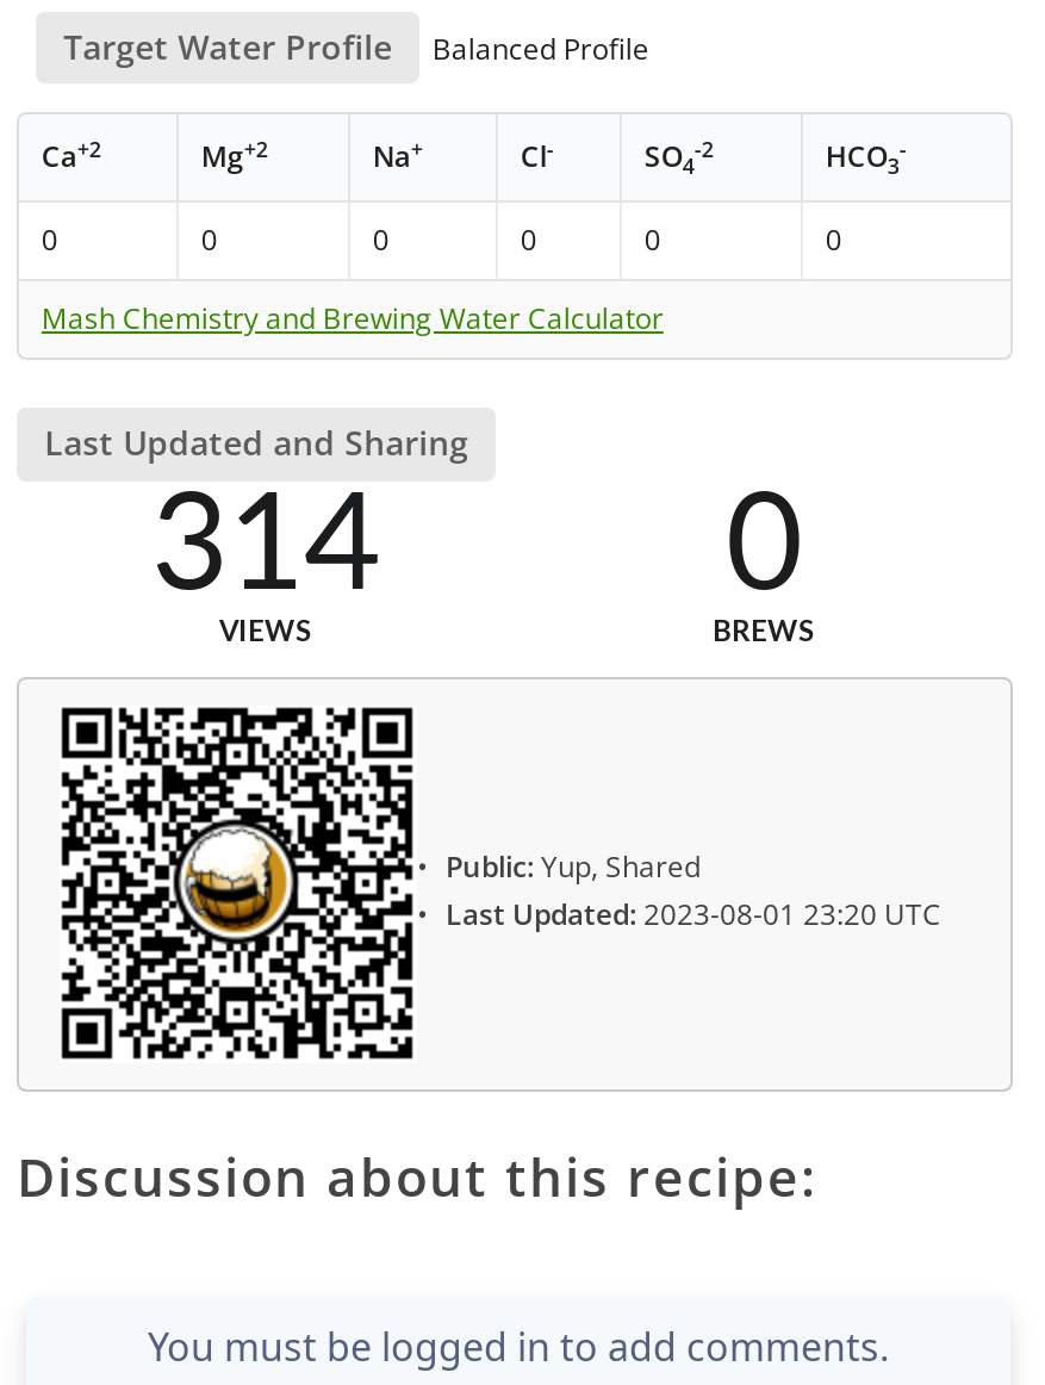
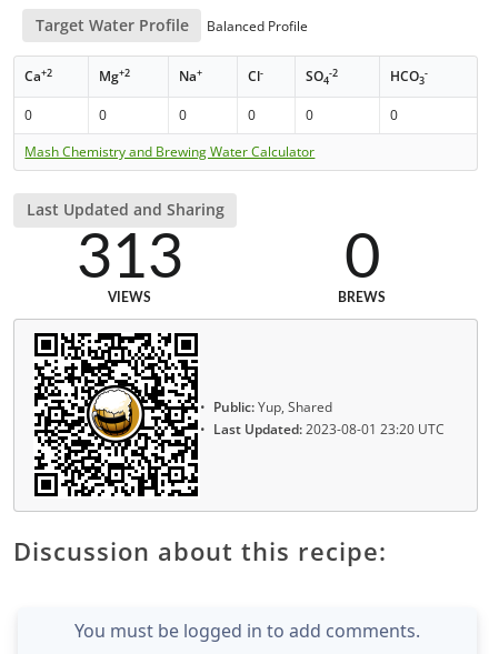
[151,481,380,614] 314 -> [76,227,183,289] 313

